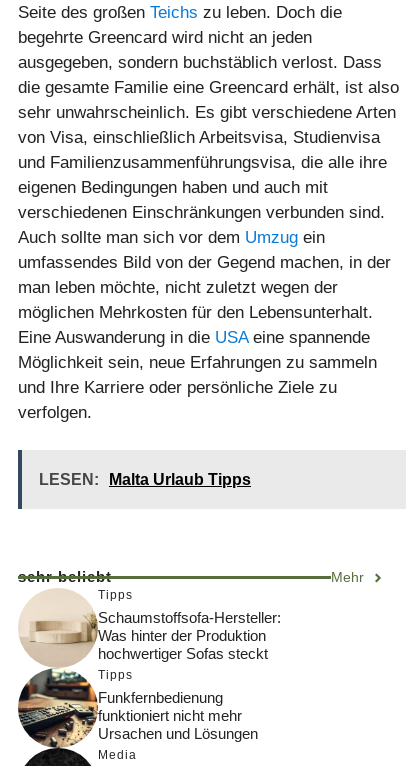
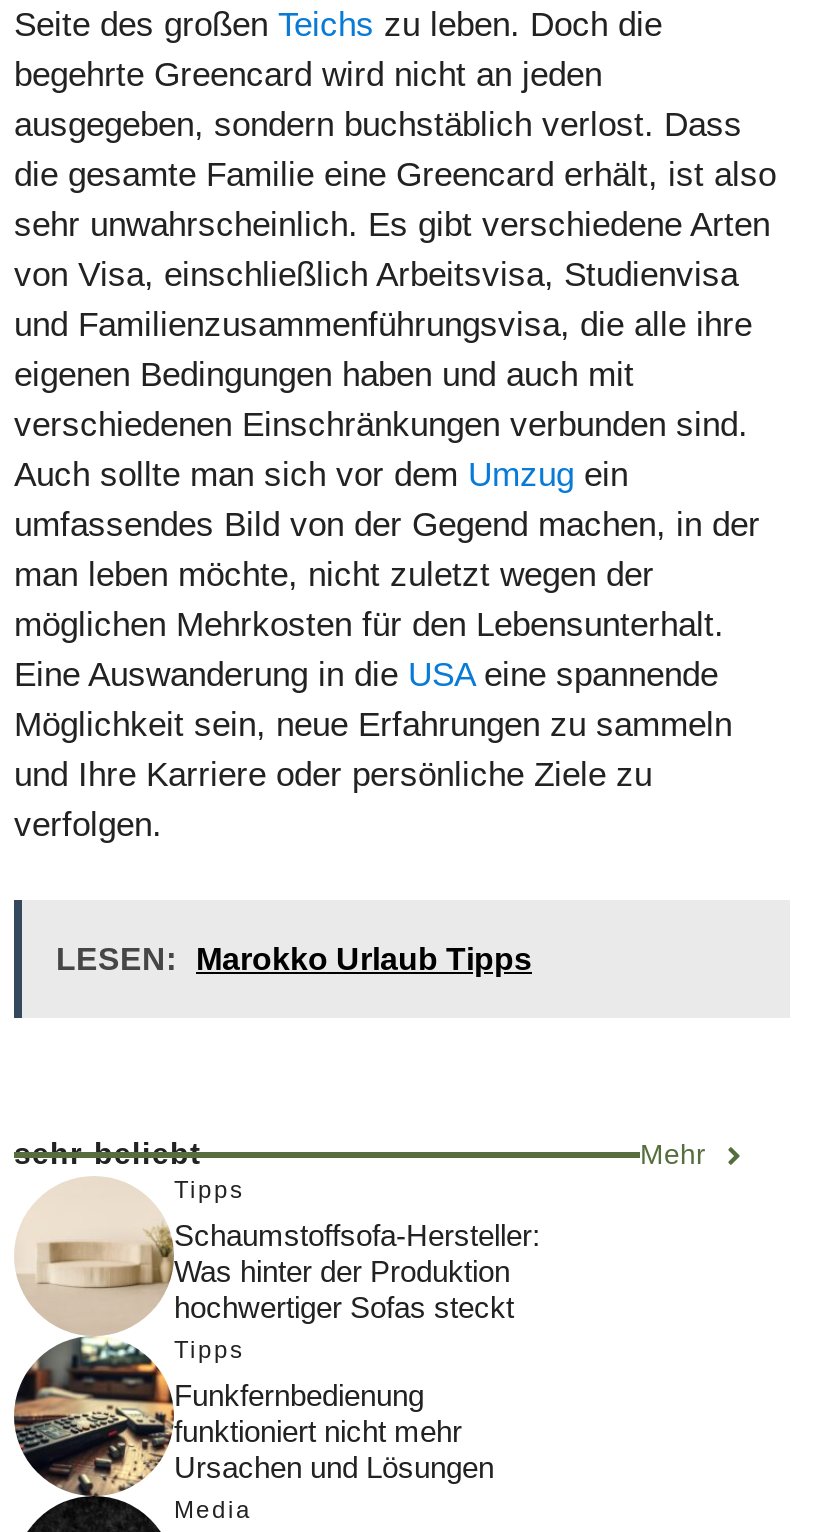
[39,471,251,488] LESEN: Malta Urlaub Tipps -> [56,943,532,977] LESEN: Marokko Urlaub Tipps

